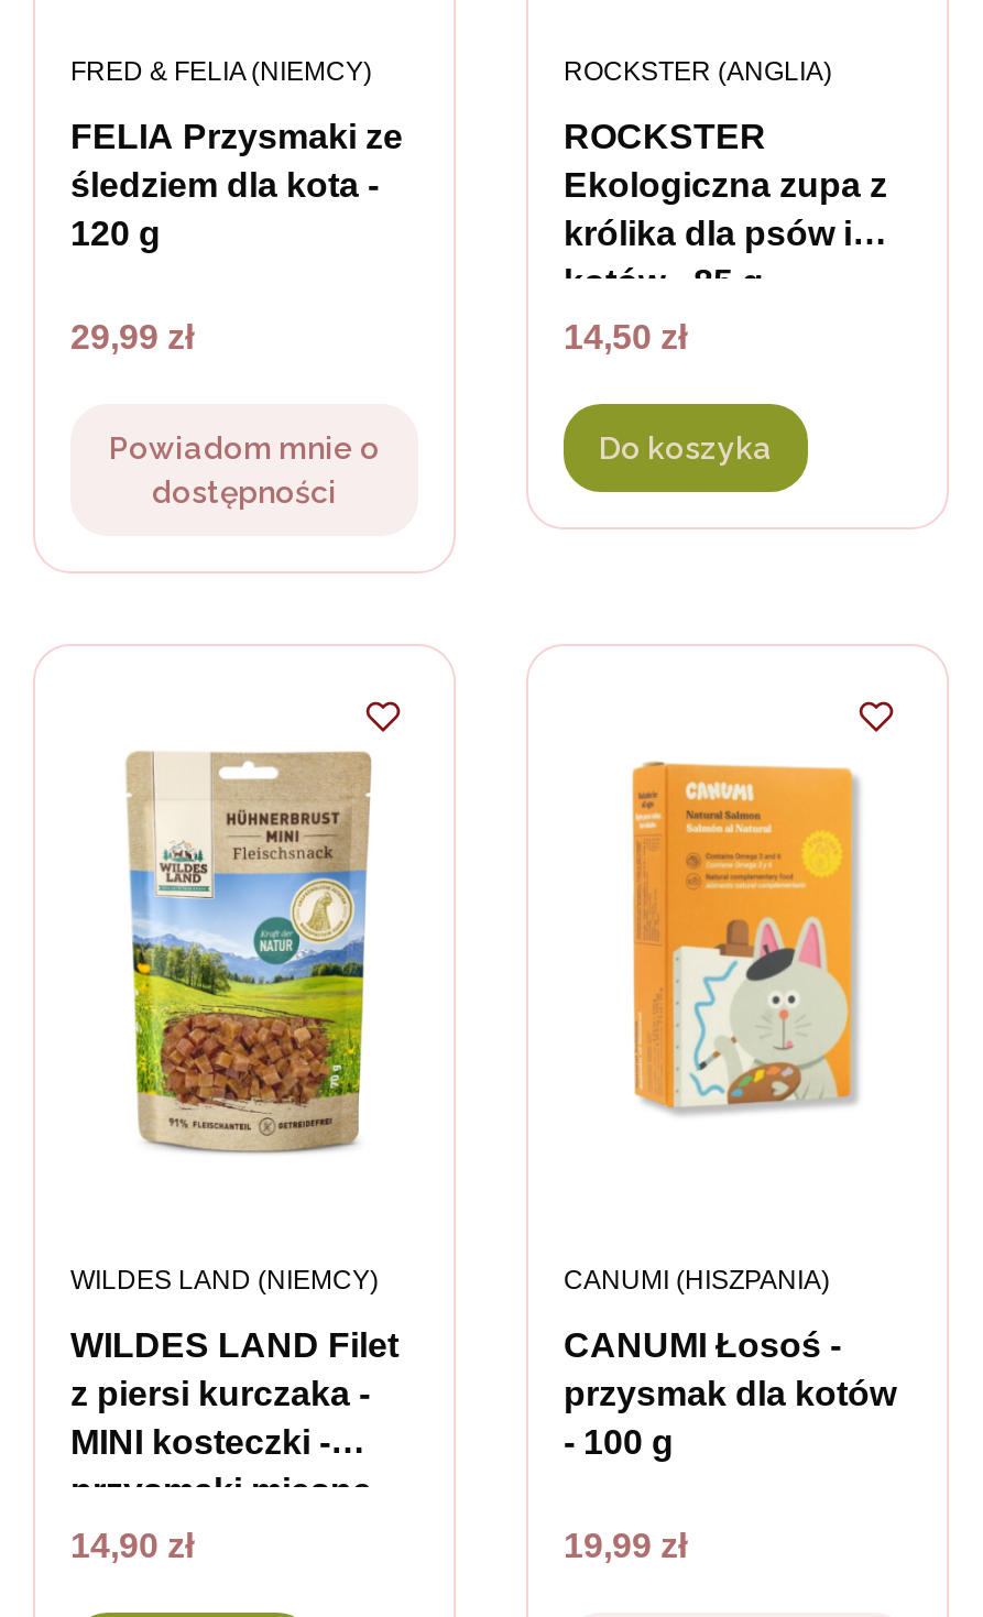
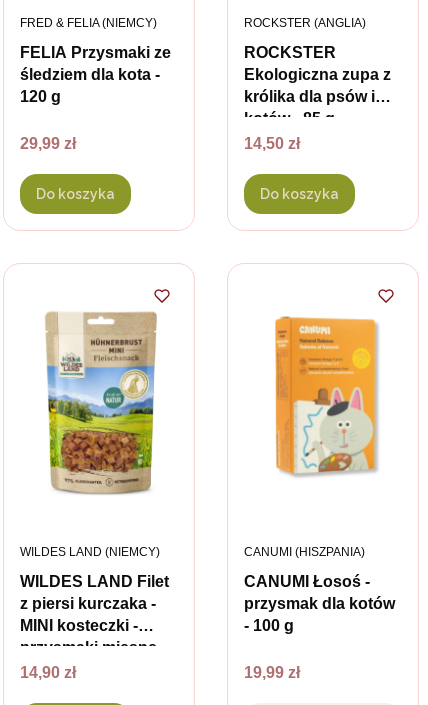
[109,429,380,509] Powiadom mnie o | dostępności -> [36,185,115,201] Do koszyka

